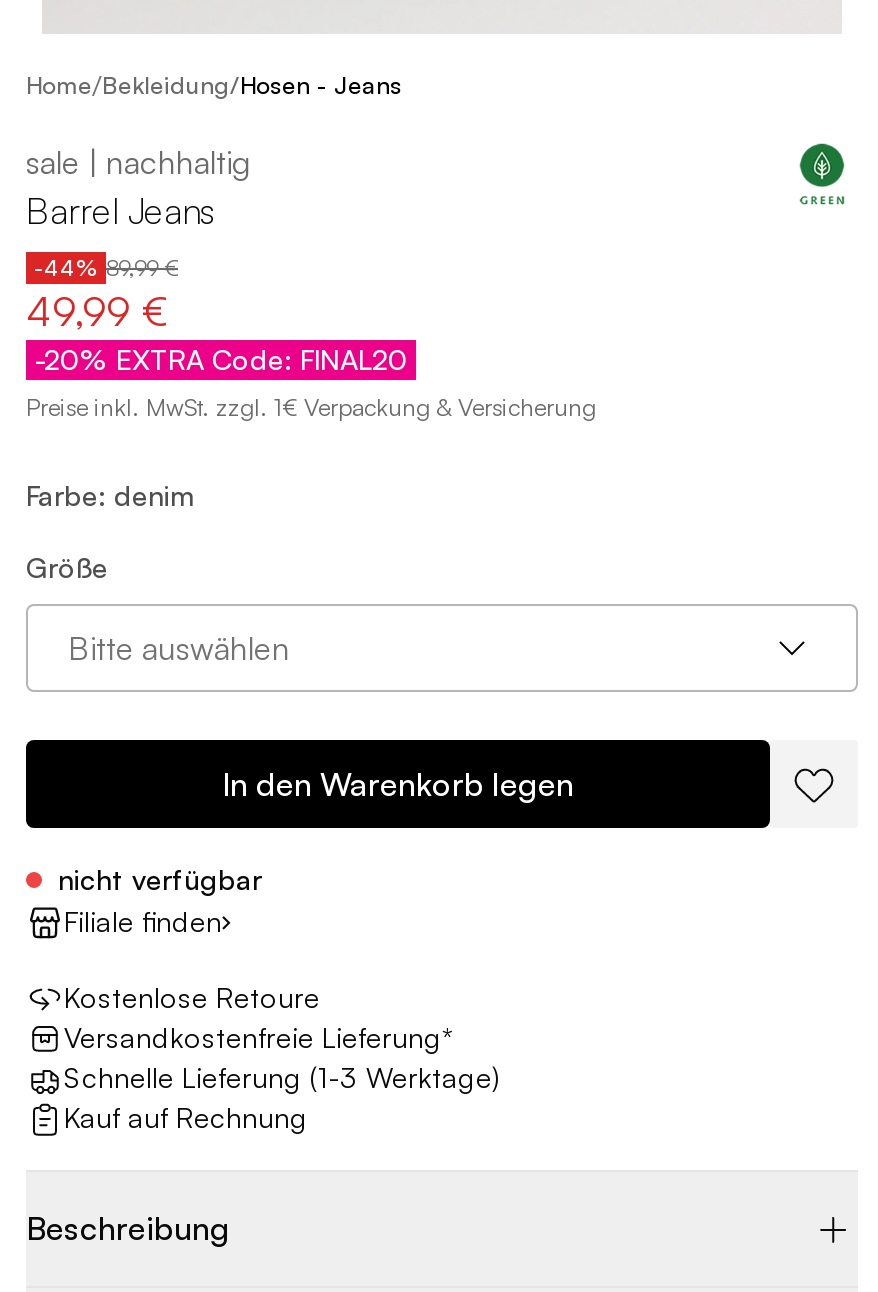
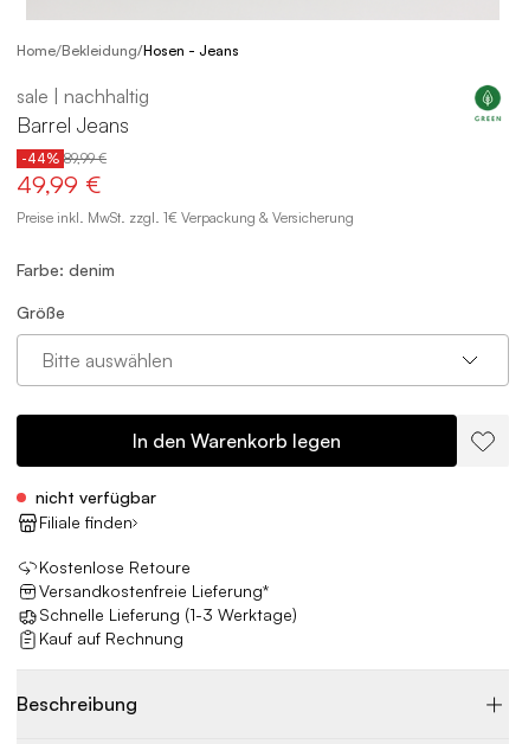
[34,342,408,376] -20% EXTRA Code: FINAL20 -> none

